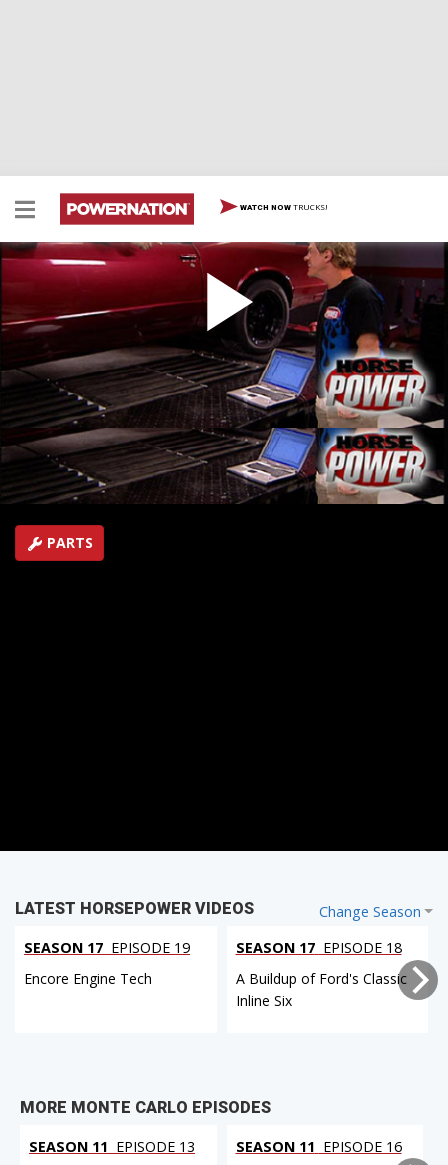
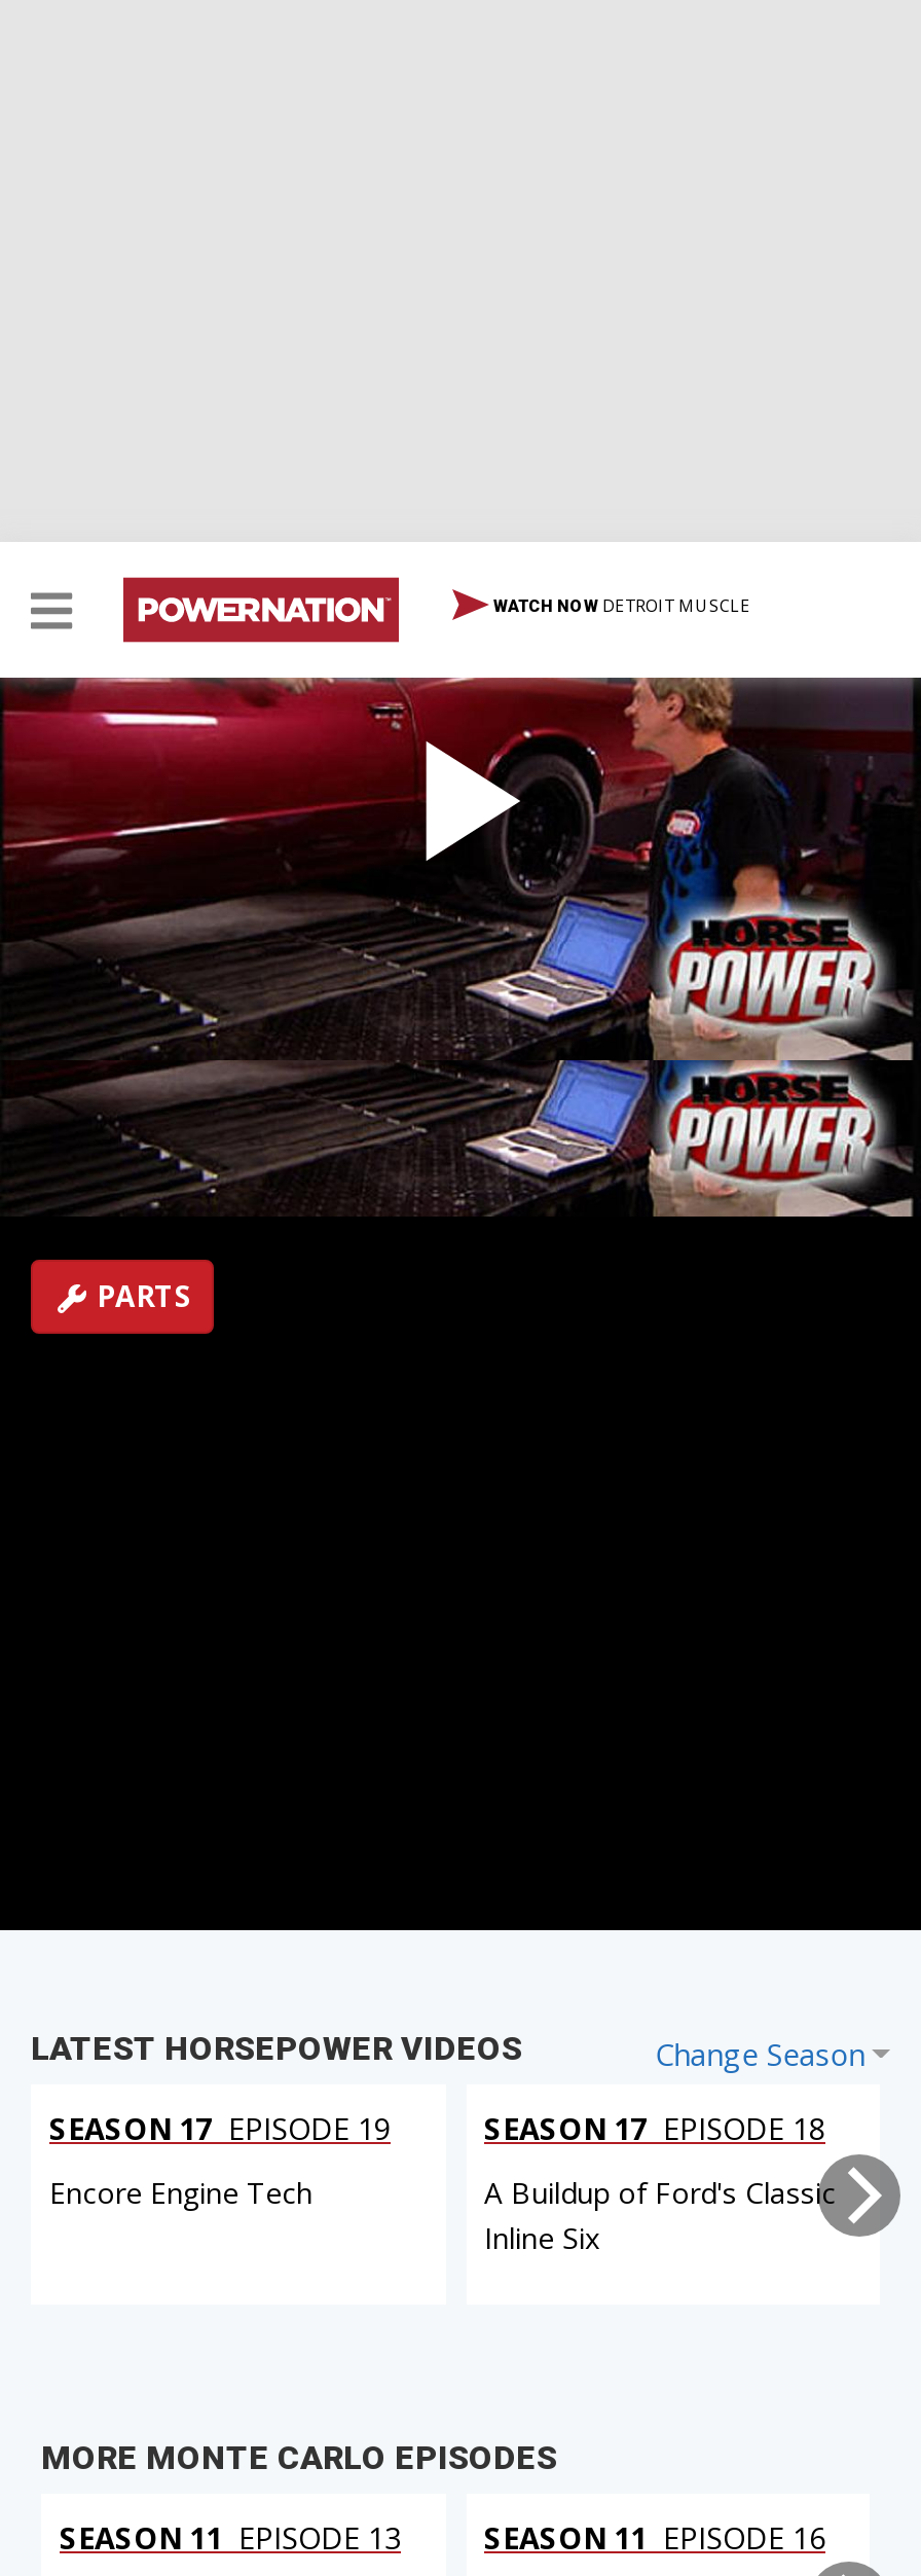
[238,201,328,212] WATCH NOW TRUCKS! -> [489,594,750,617] WATCH NOW DETROIT MUSCLE

